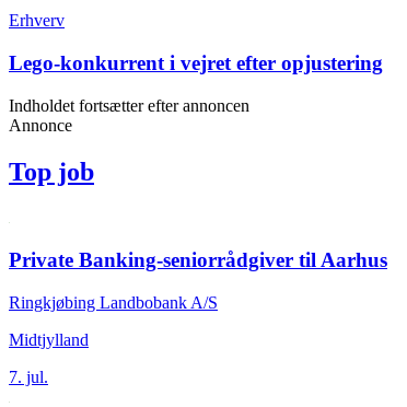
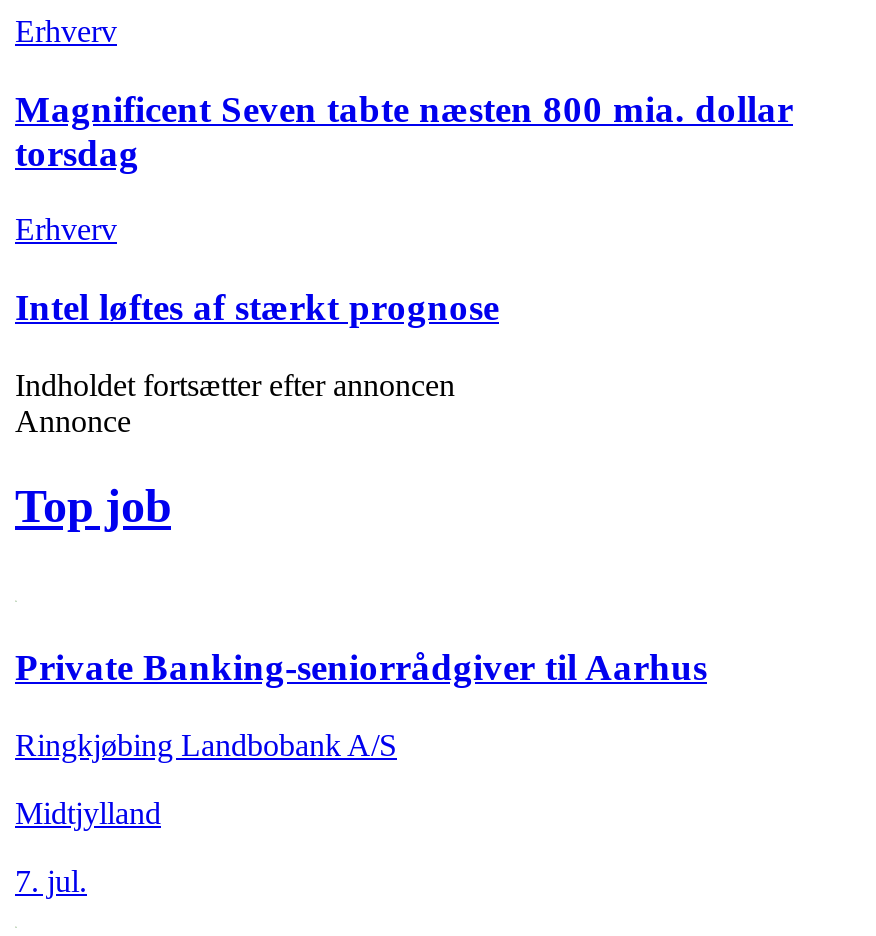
[9,51,383,74] Lego-konkurrent i vejret efter opjustering -> [15,87,793,328] Magnificent Seven tabte næsten 800 mia. dollar | torsdag | Erhverv | Intel løftes af stærkt prognose

